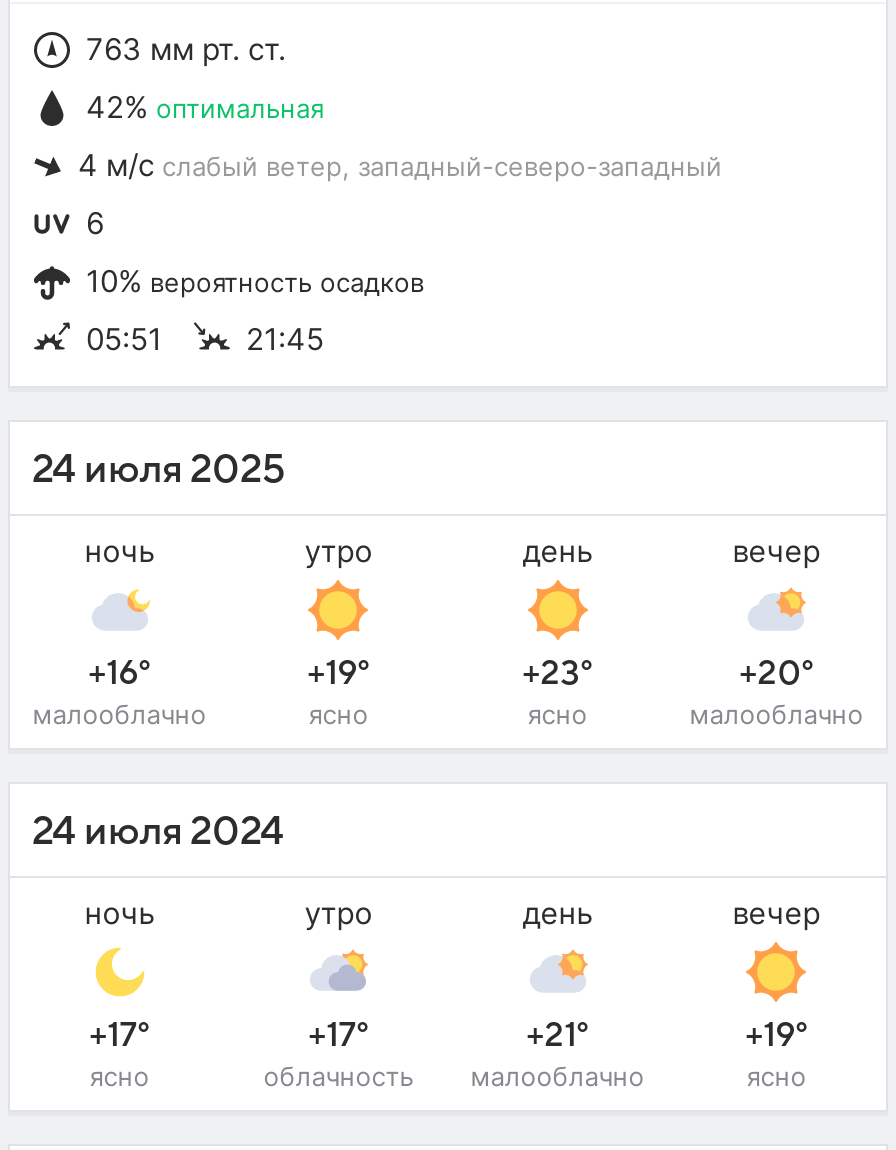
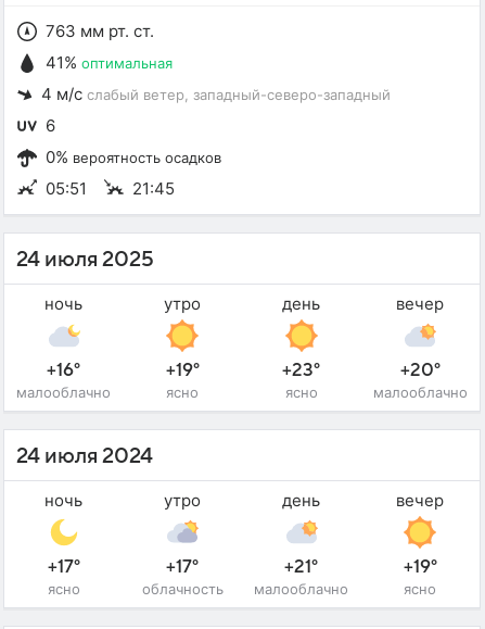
[86,89,324,127] 42% оптимальная -> [46,52,173,73] 41% оптимальная
[86,262,424,300] 10% вероятность осадков -> [46,147,221,167] 0% вероятность осадков

